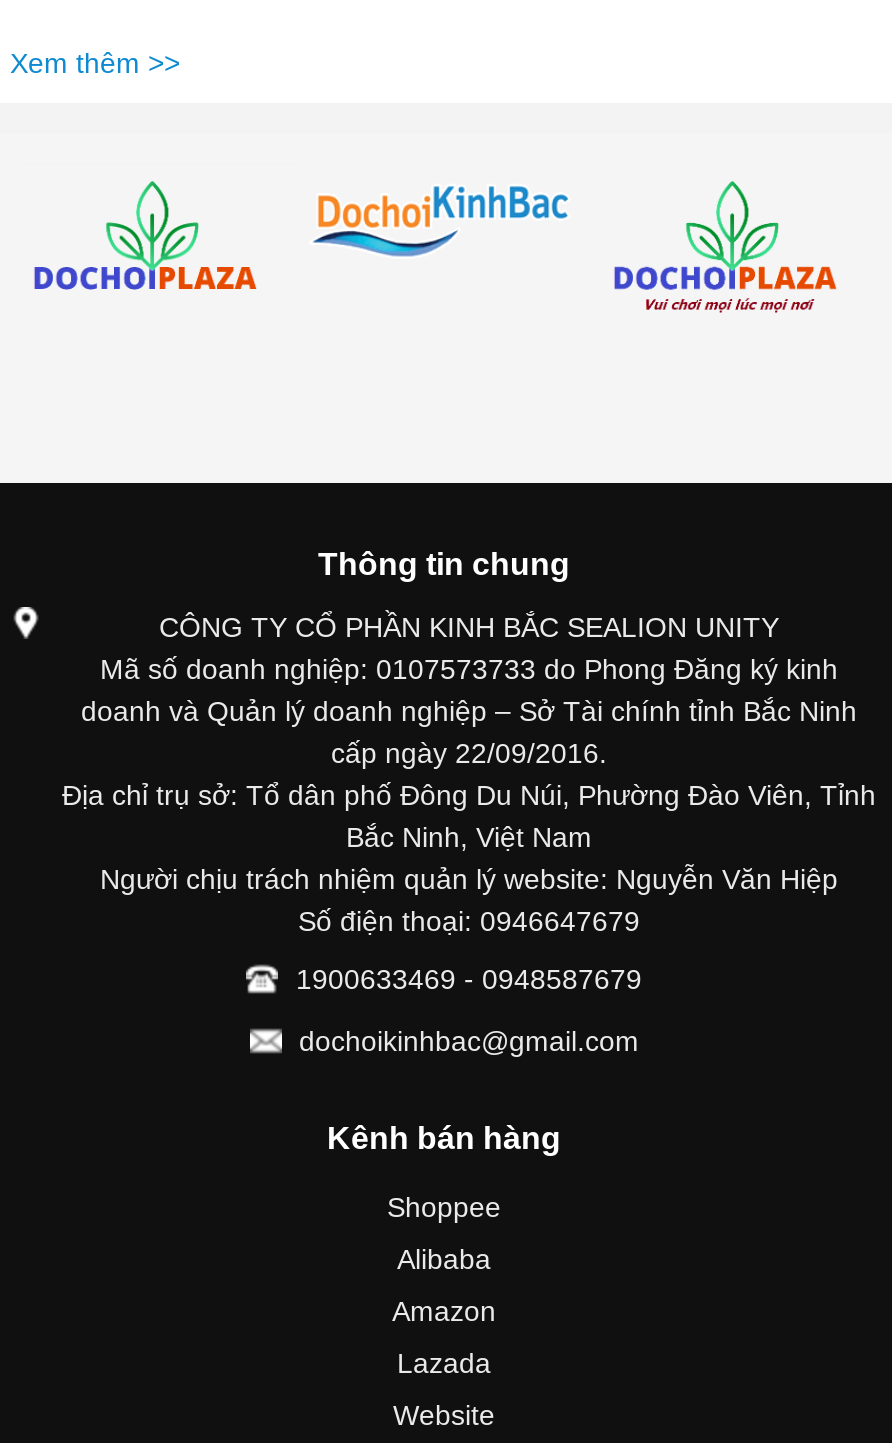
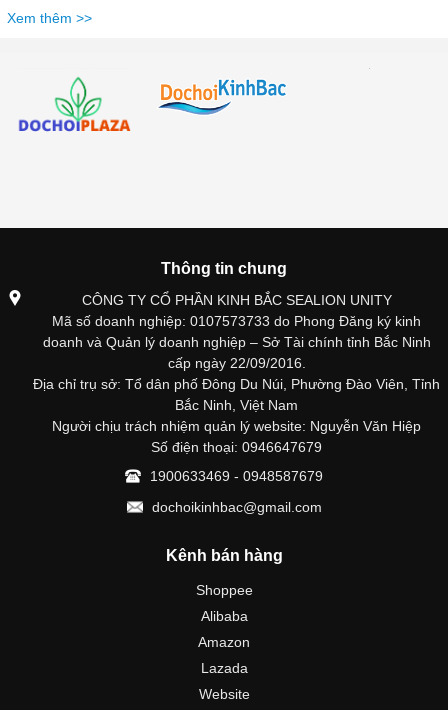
[612,179,838,313] [image] -> none

